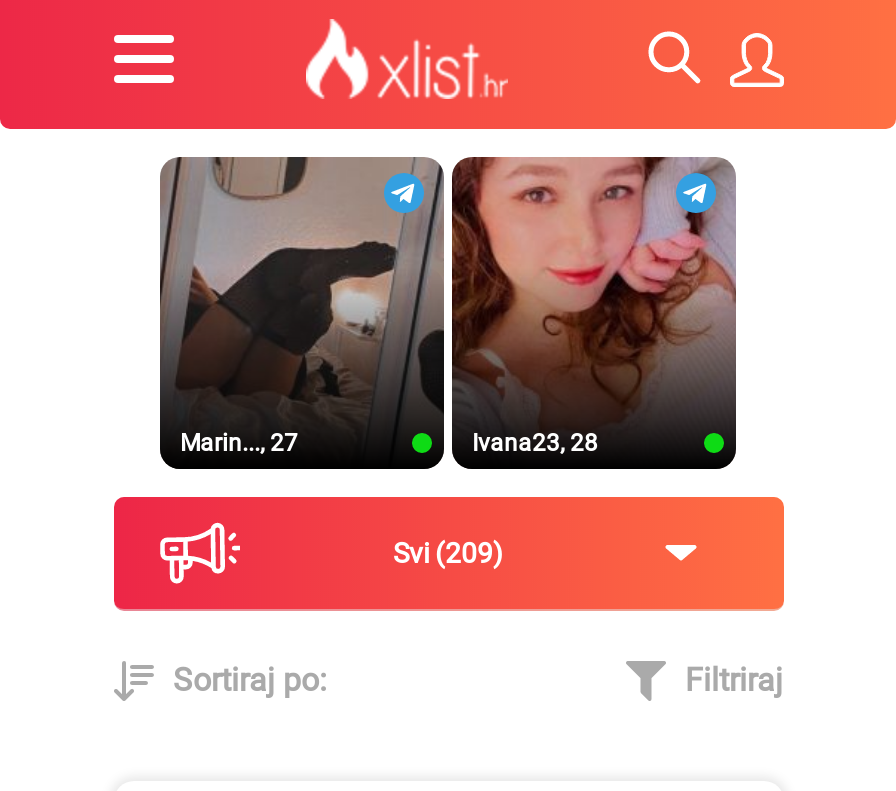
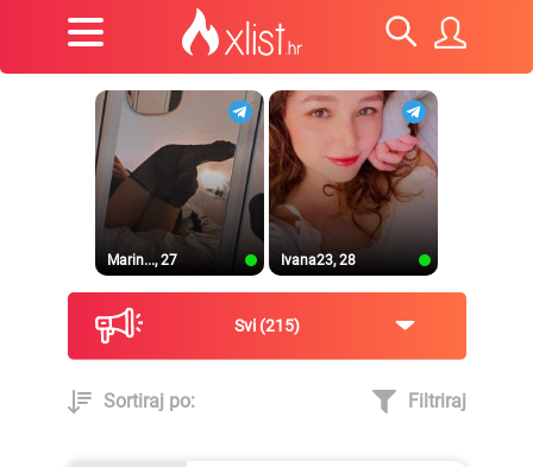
[393,537,493,569] Svi 209 -> [234,316,293,335] Svi 215

